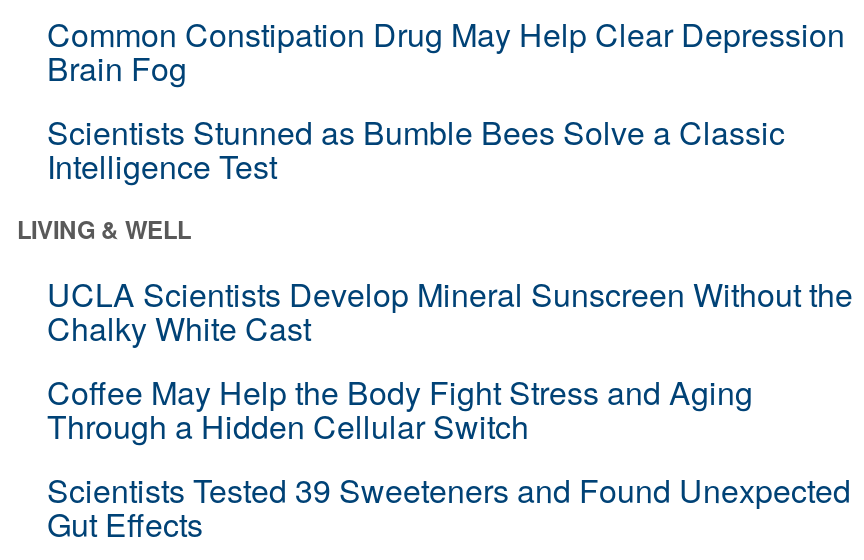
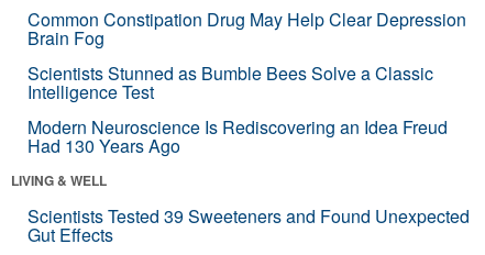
none -> [27,114,448,158] Modern Neuroscience Is Rediscovering an Idea Freud | Had 130 Years Ago
moved [17,211,191,247] -> [11,170,107,190]: LIVING & WELL
[47,271,853,449] UCLA Scientists Develop Mineral Sunscreen Without the | Chalky White Cast | Coffee May Help the Body Fight Stress and Aging | Through a Hidden Cellular Switch -> none

